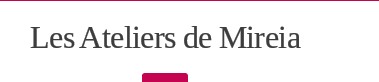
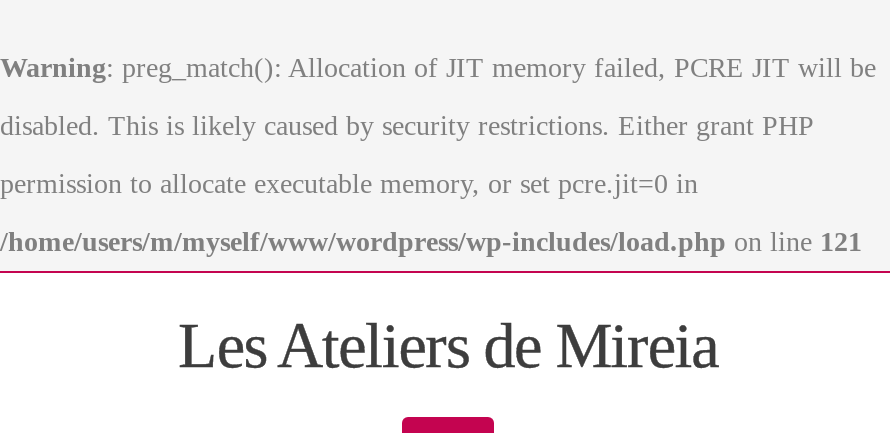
none -> [0,53,876,257] Warning: preg_match(): Allocation of JIT memory failed, PCRE JIT will be | disabled. This is likely caused by security restrictions. Either grant PHP | permission to allocate executable memory, or set pcre.jit=0 in | /home/users/m/myself/www/wordpress/wp-includes/load.php on line 121

